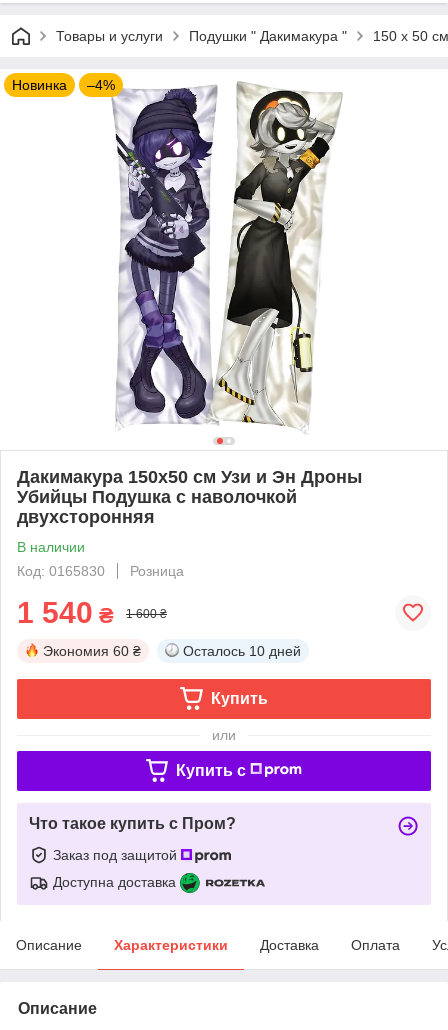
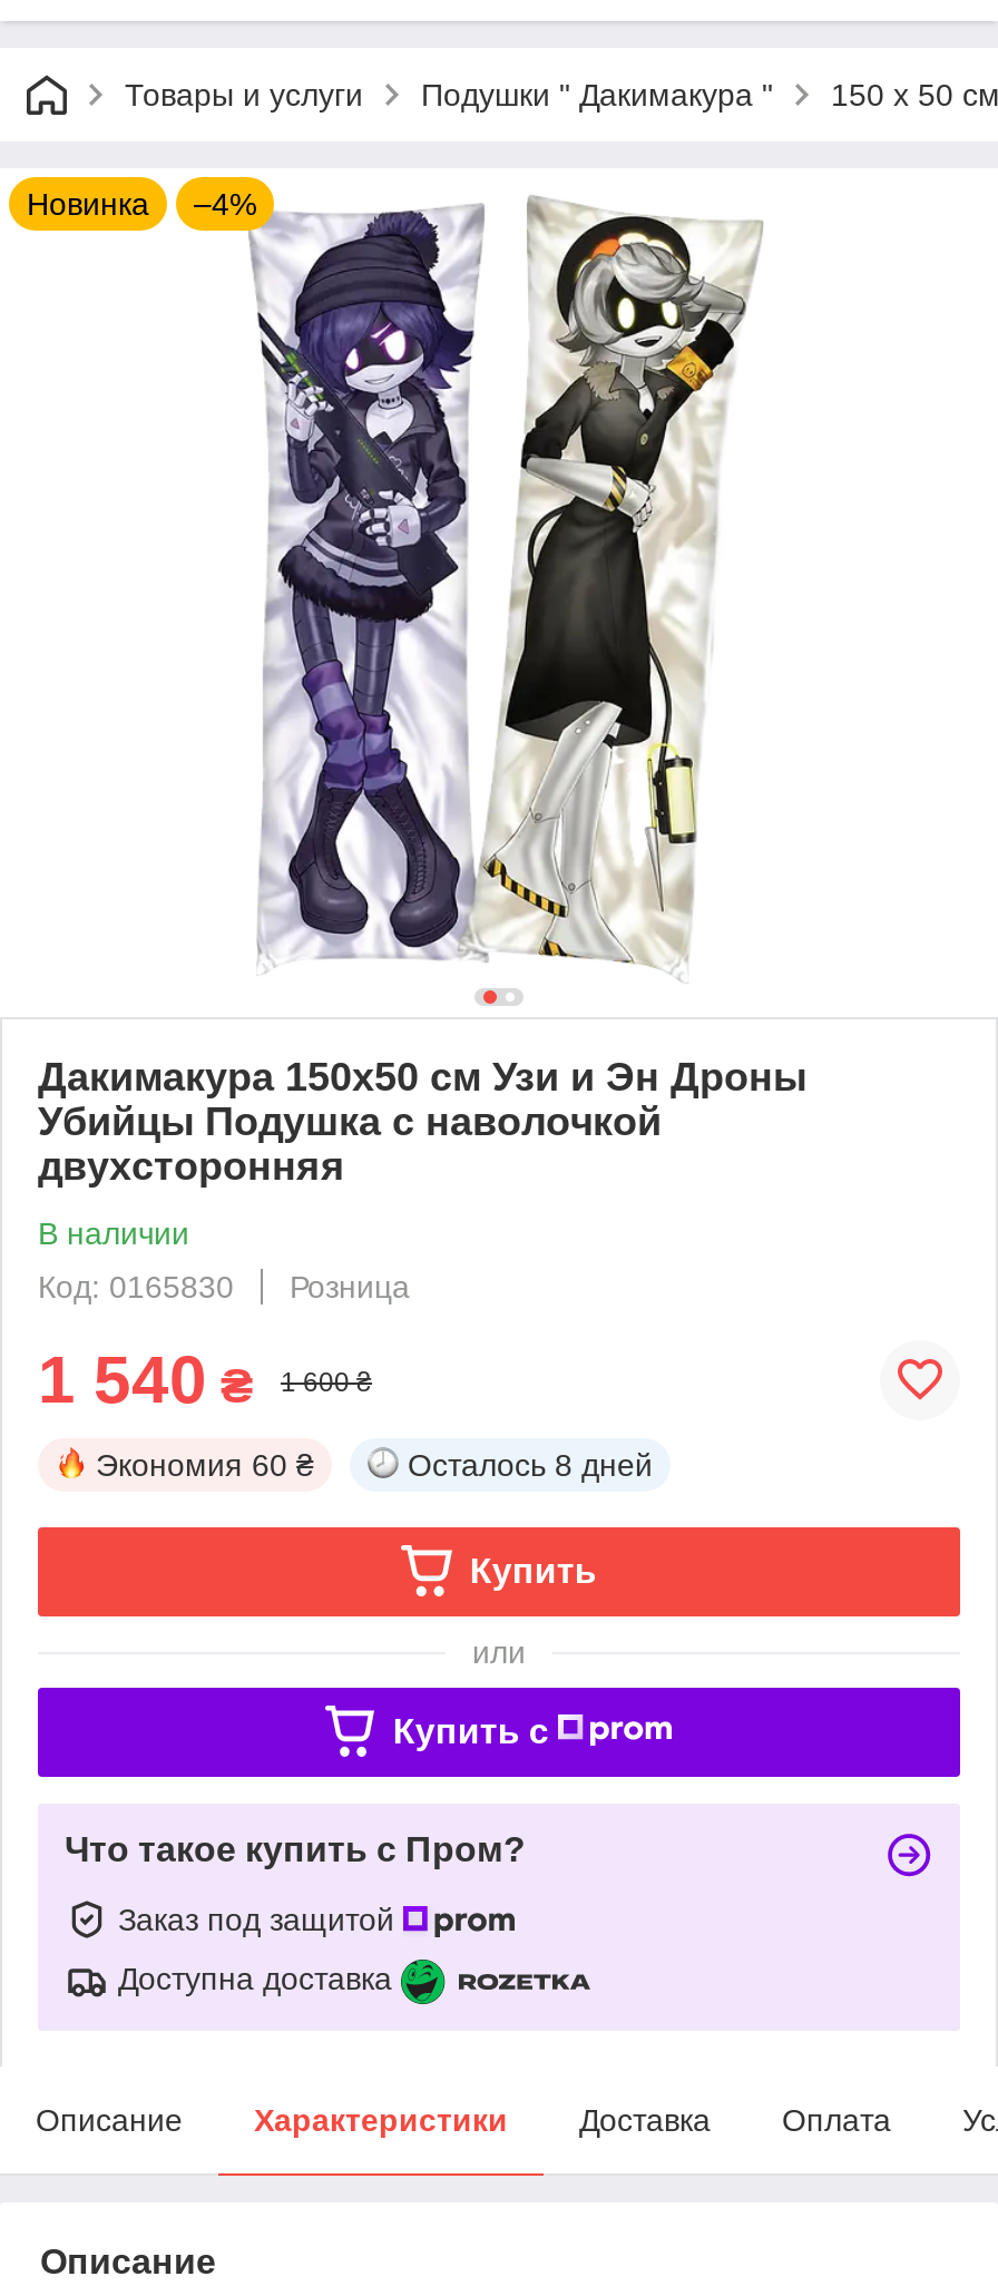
[183,643,301,659] Осталось 10 дней -> [408,1447,653,1482] Осталось 8 дней

